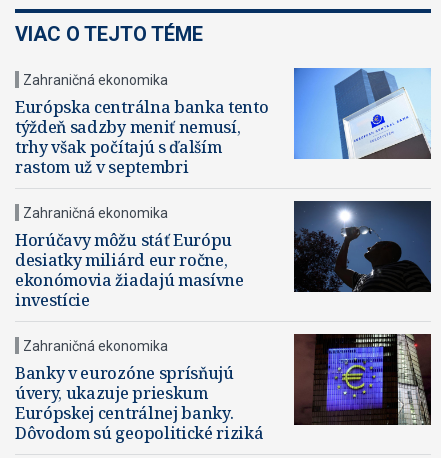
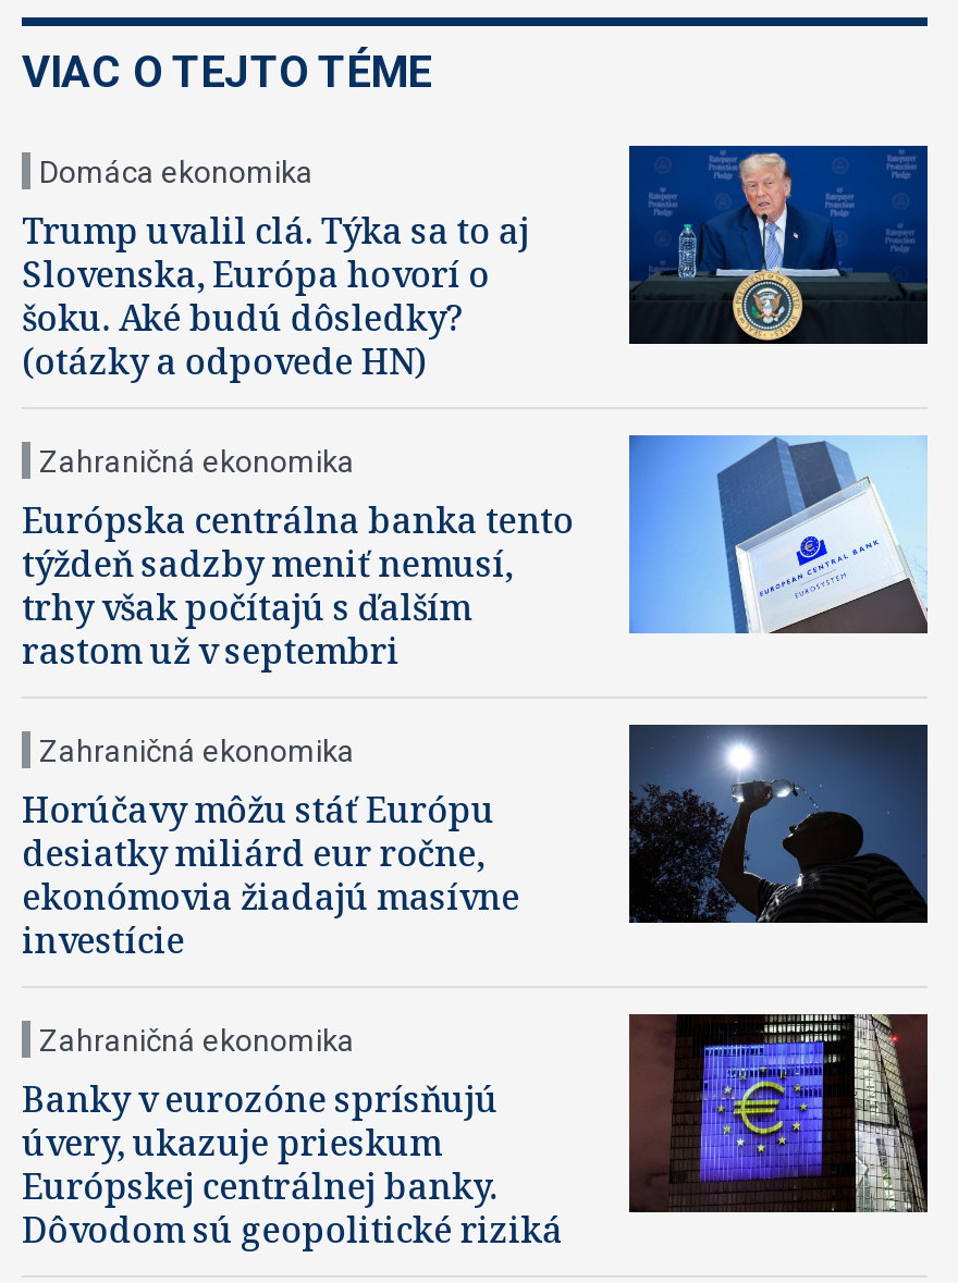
none -> [22,206,529,384] Trump uvalil clá. Týka sa to aj | Slovenska, Európa hovorí o | šoku. Aké budú dôsledky? | (otázky a odpovede HN)
none -> [39,154,314,188] Domáca ekonomika
none -> [627,144,930,346] [image]

